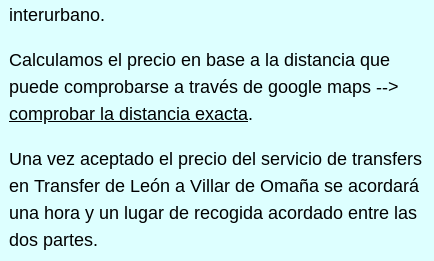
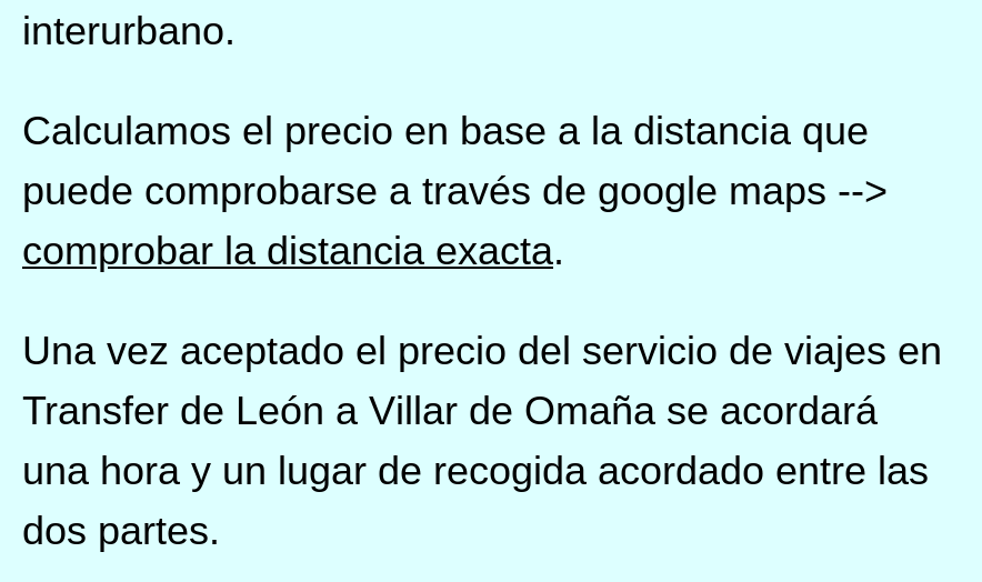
[9,149,422,196] Una vez aceptado el precio del servicio de transfers | en Transfer de León a Villar de Omaña se acordará -> [22,329,942,434] Una vez aceptado el precio del servicio de viajes en | Transfer de León a Villar de Omaña se acordará

